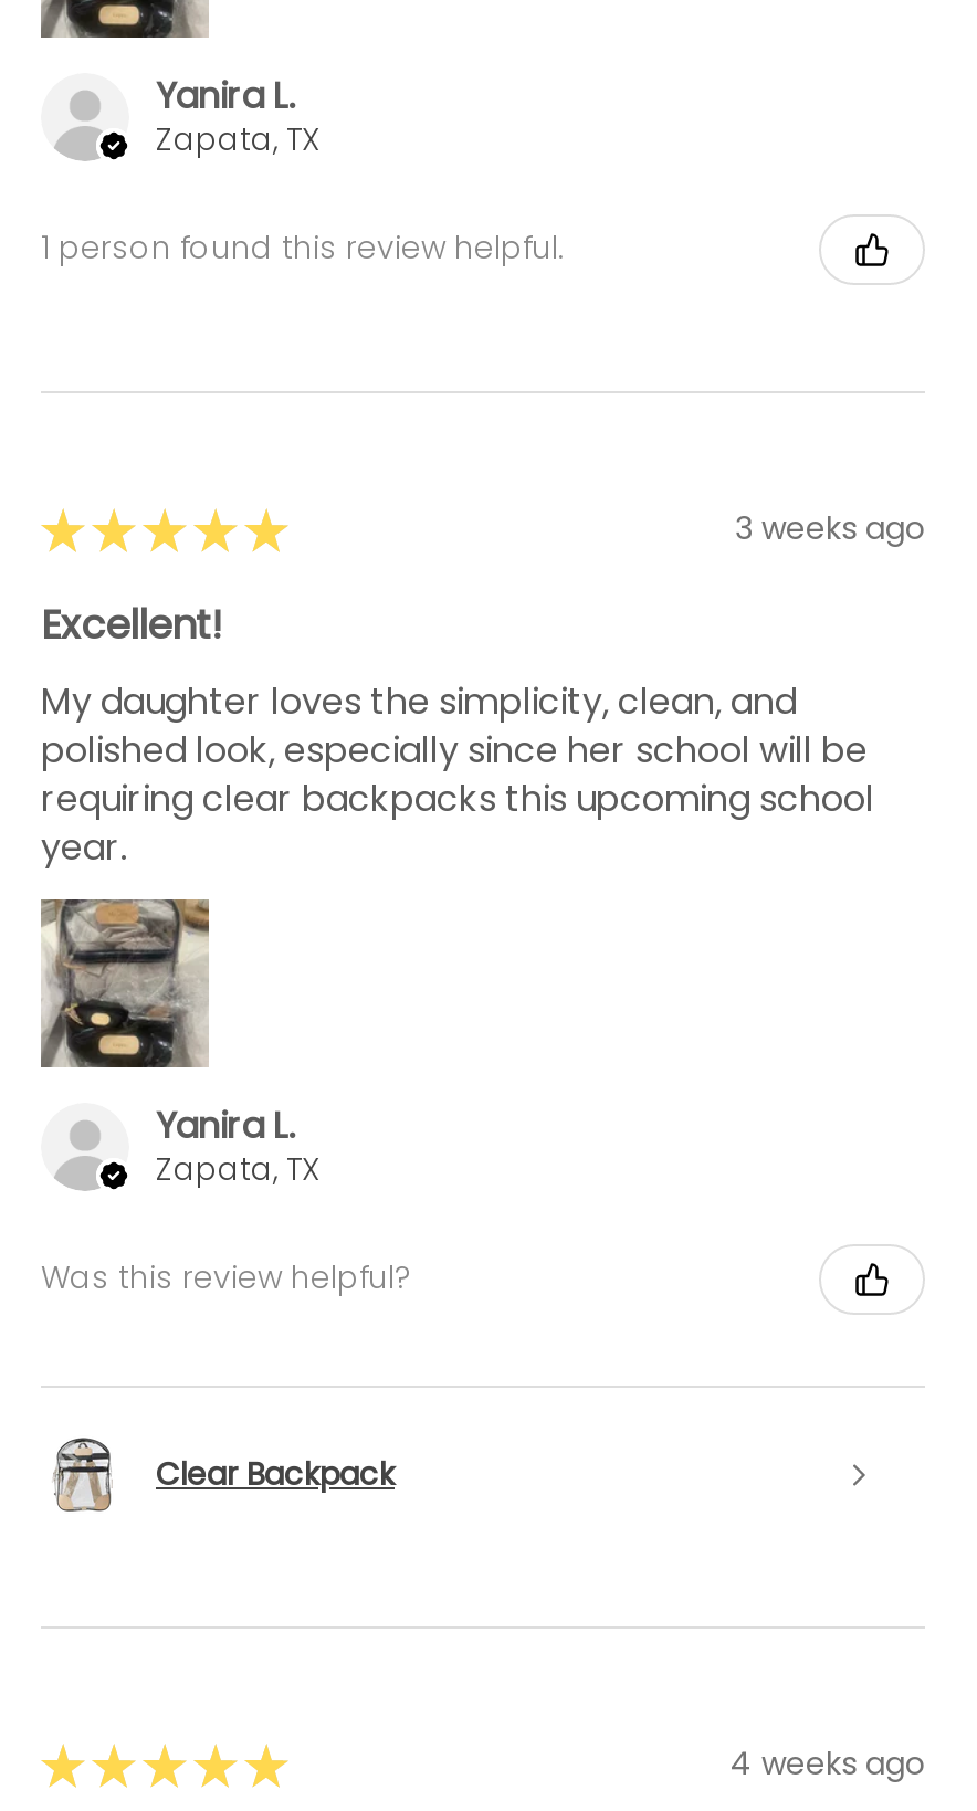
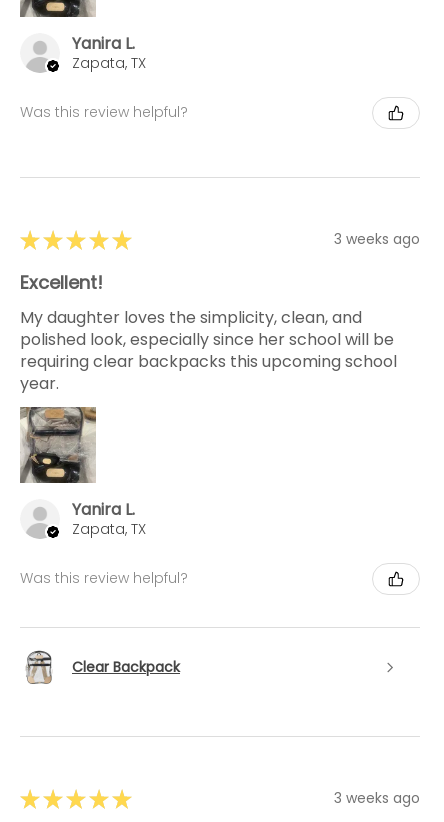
[41,226,565,270] 1 person found this review helpful. -> [20,102,188,122] Was this review helpful?
[731,1742,925,1786] 4 weeks ago -> [334,788,420,808] 3 weeks ago

